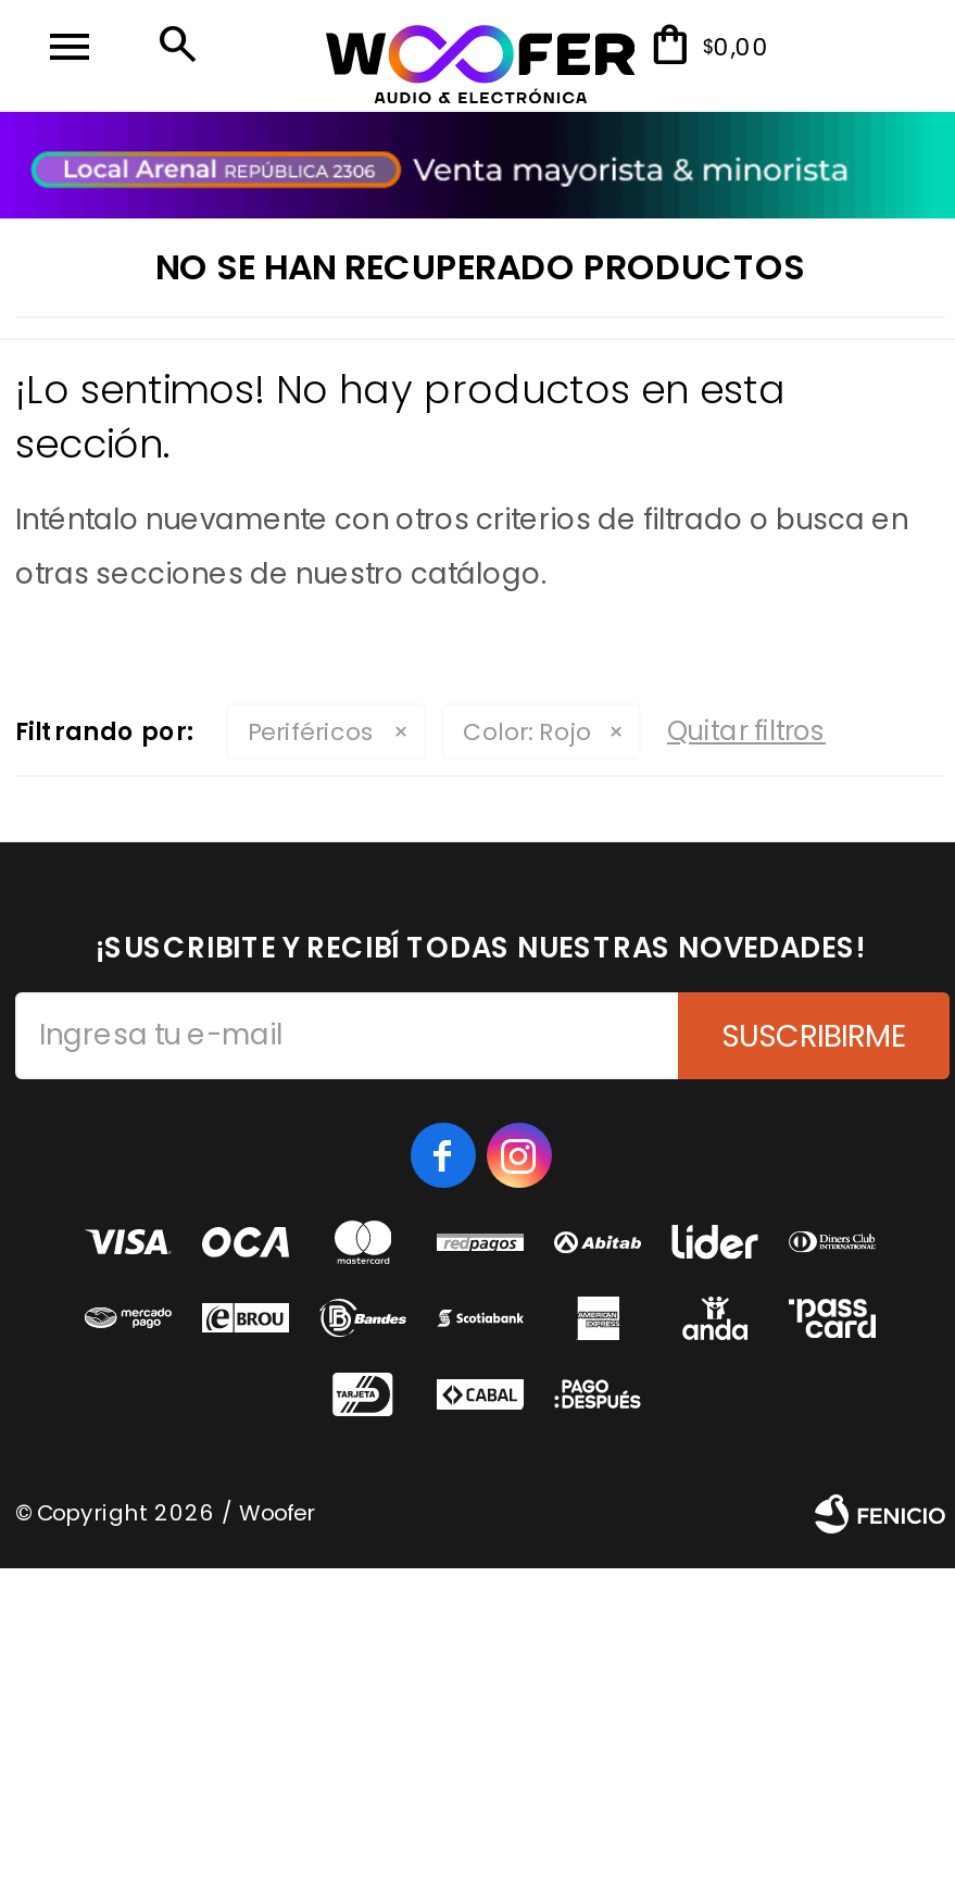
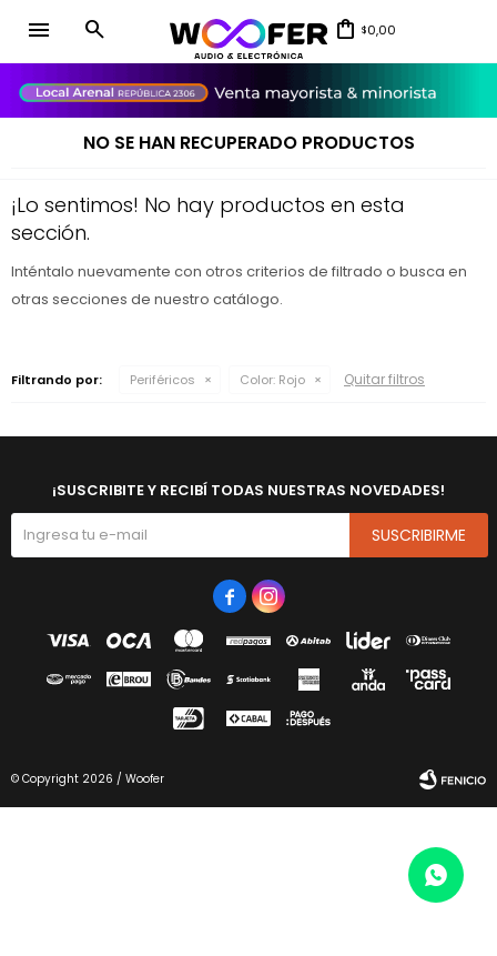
none -> [407,846,465,904] [image]

